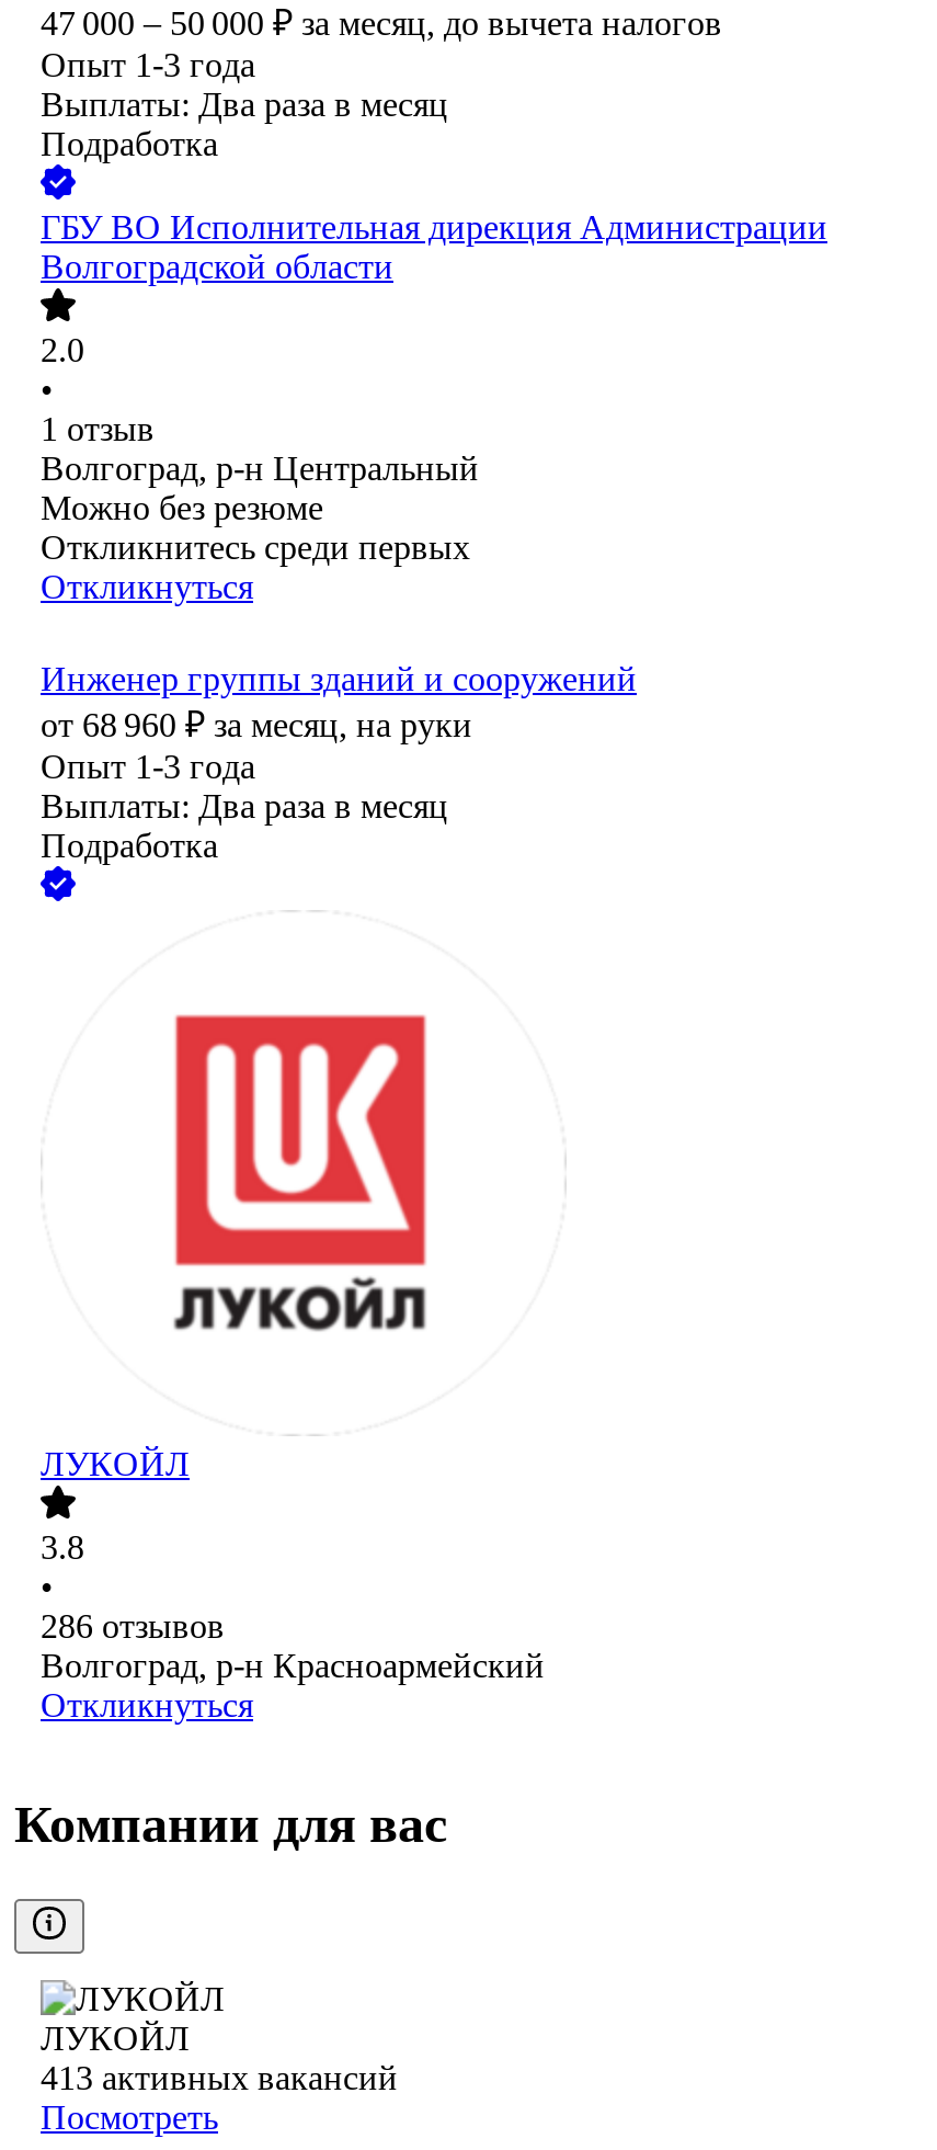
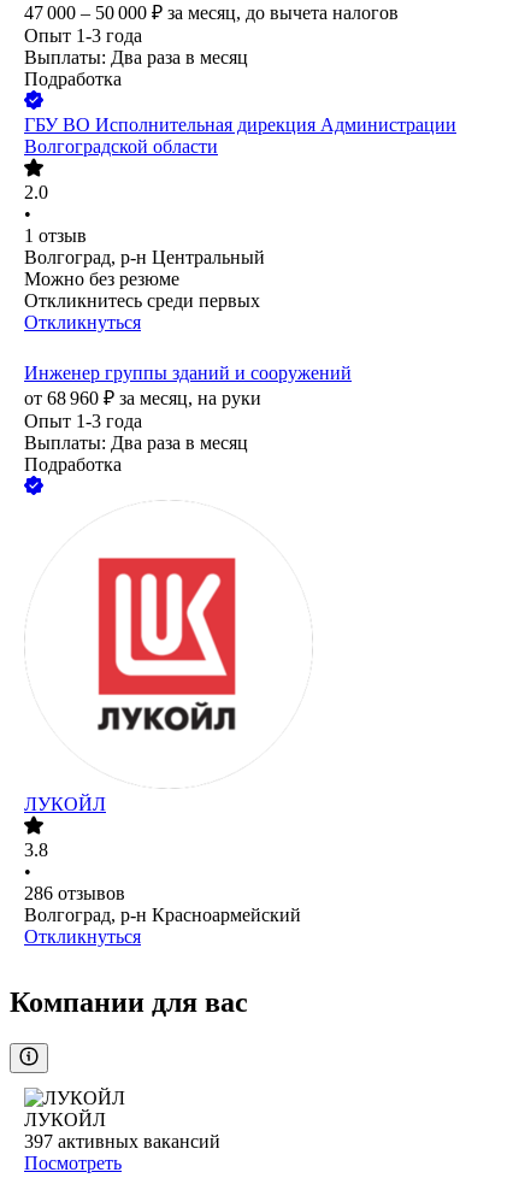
[41,2060,398,2097] 413 активных вакансий -> [24,1131,220,1152] 397 активных вакансий

